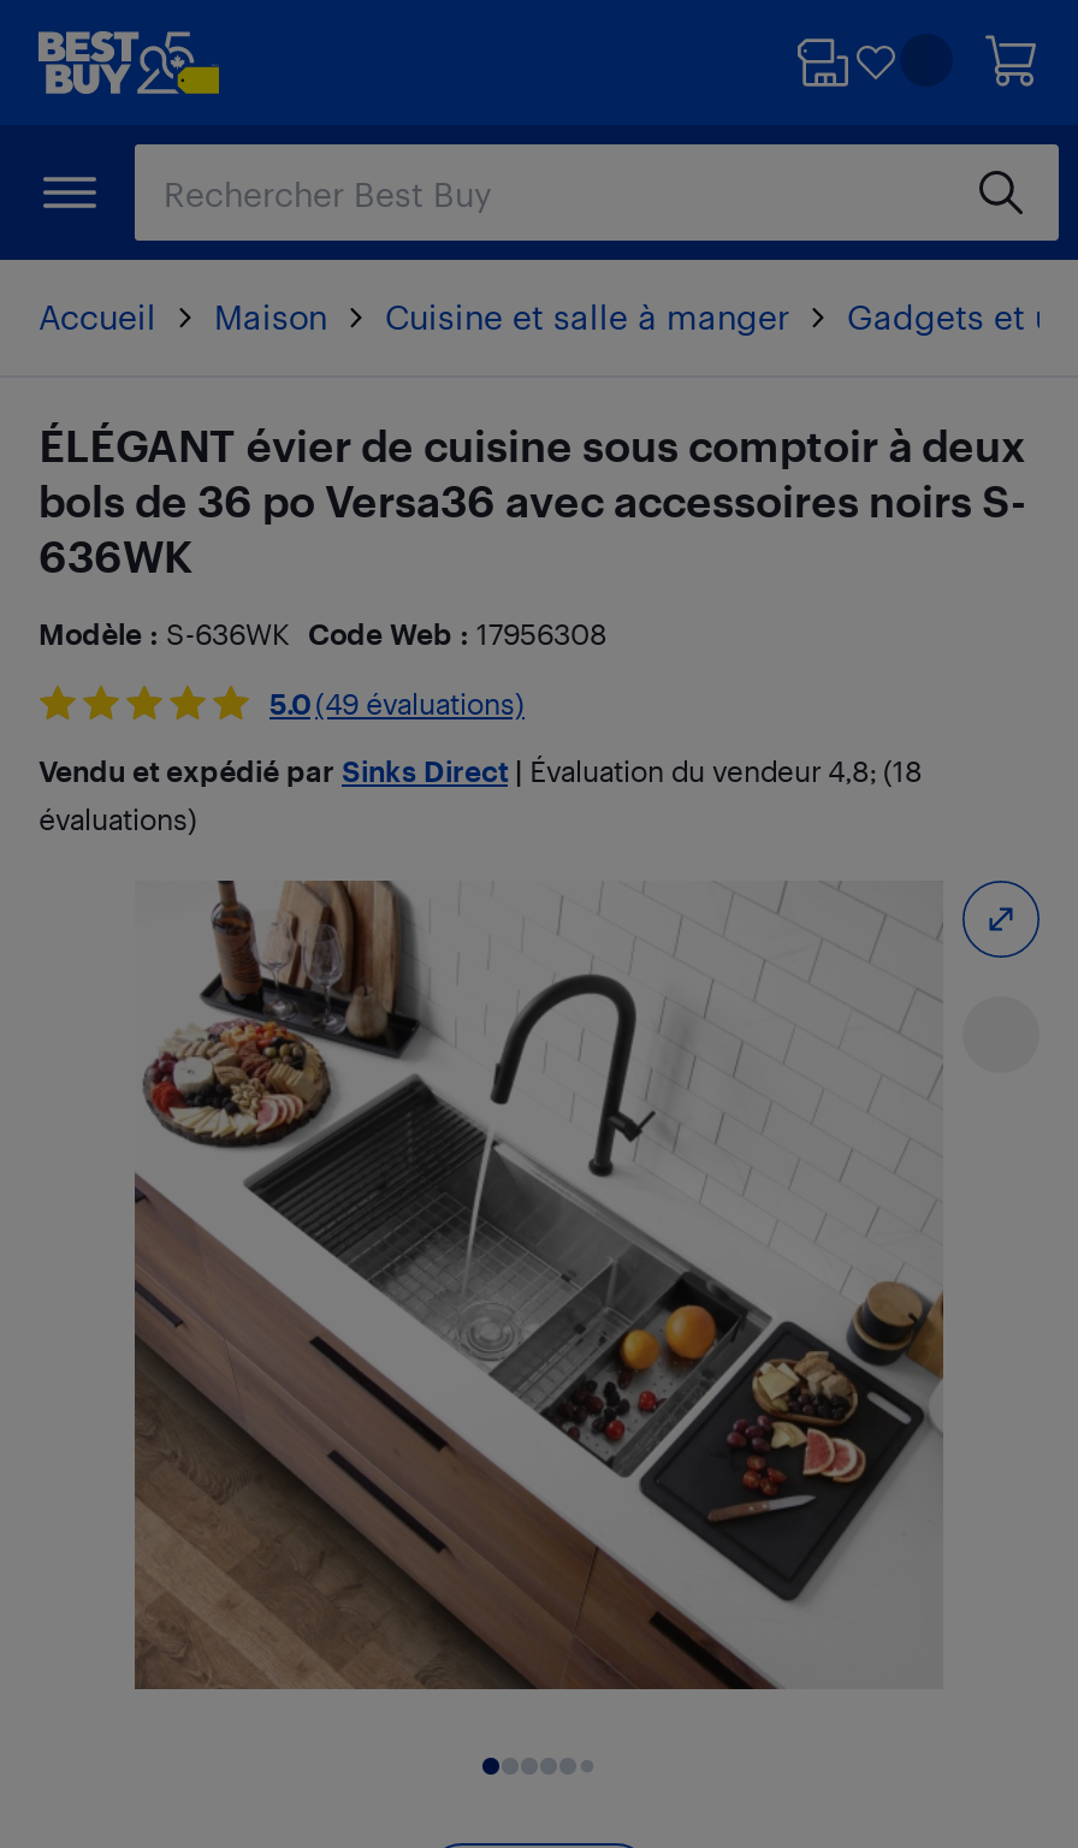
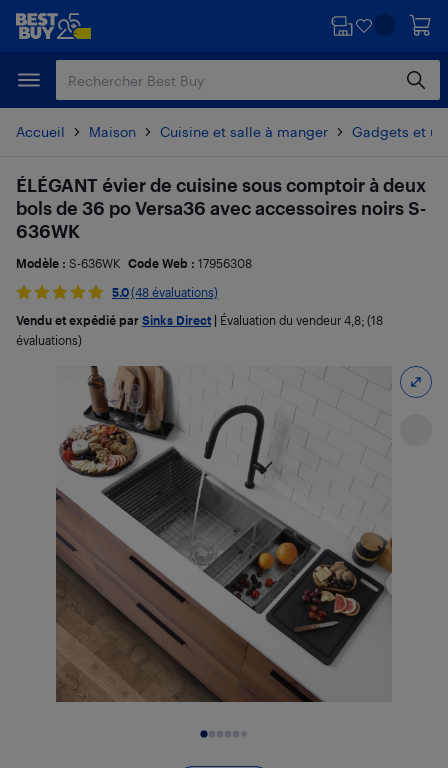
[269,686,525,719] 5.0 (49 évaluations) -> [112,285,218,299] 5.0 (48 évaluations)

